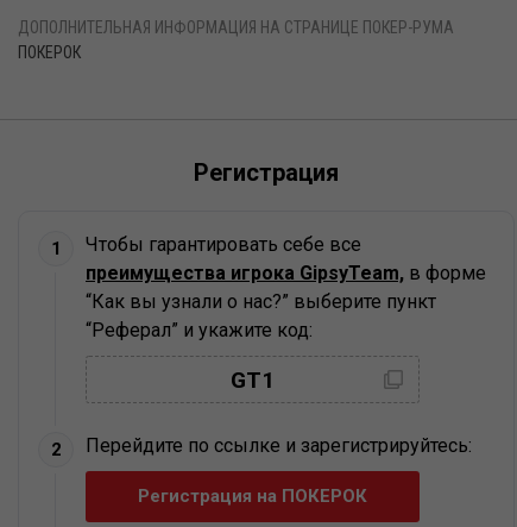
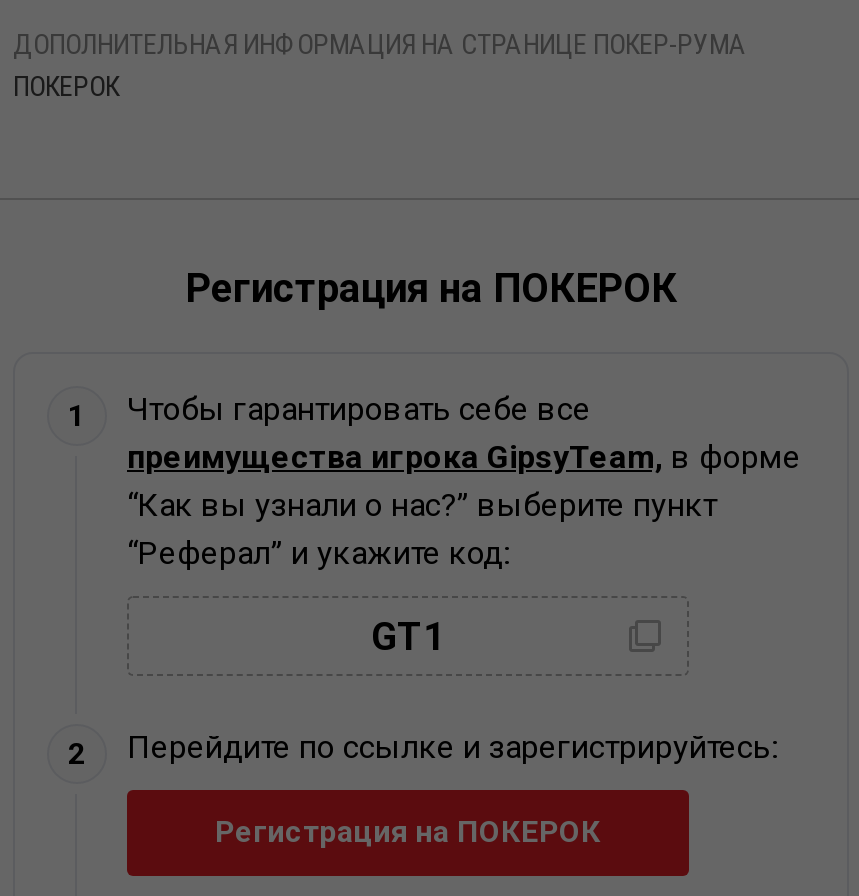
[194,158,339,187] Регистрация -> [185,264,677,312] Регистрация на ПОКЕРОК

